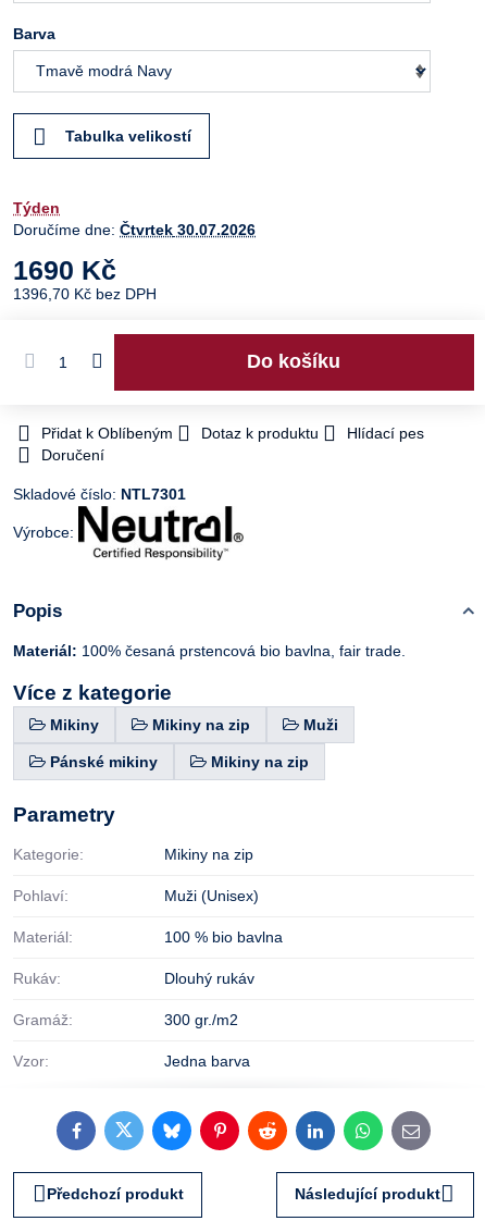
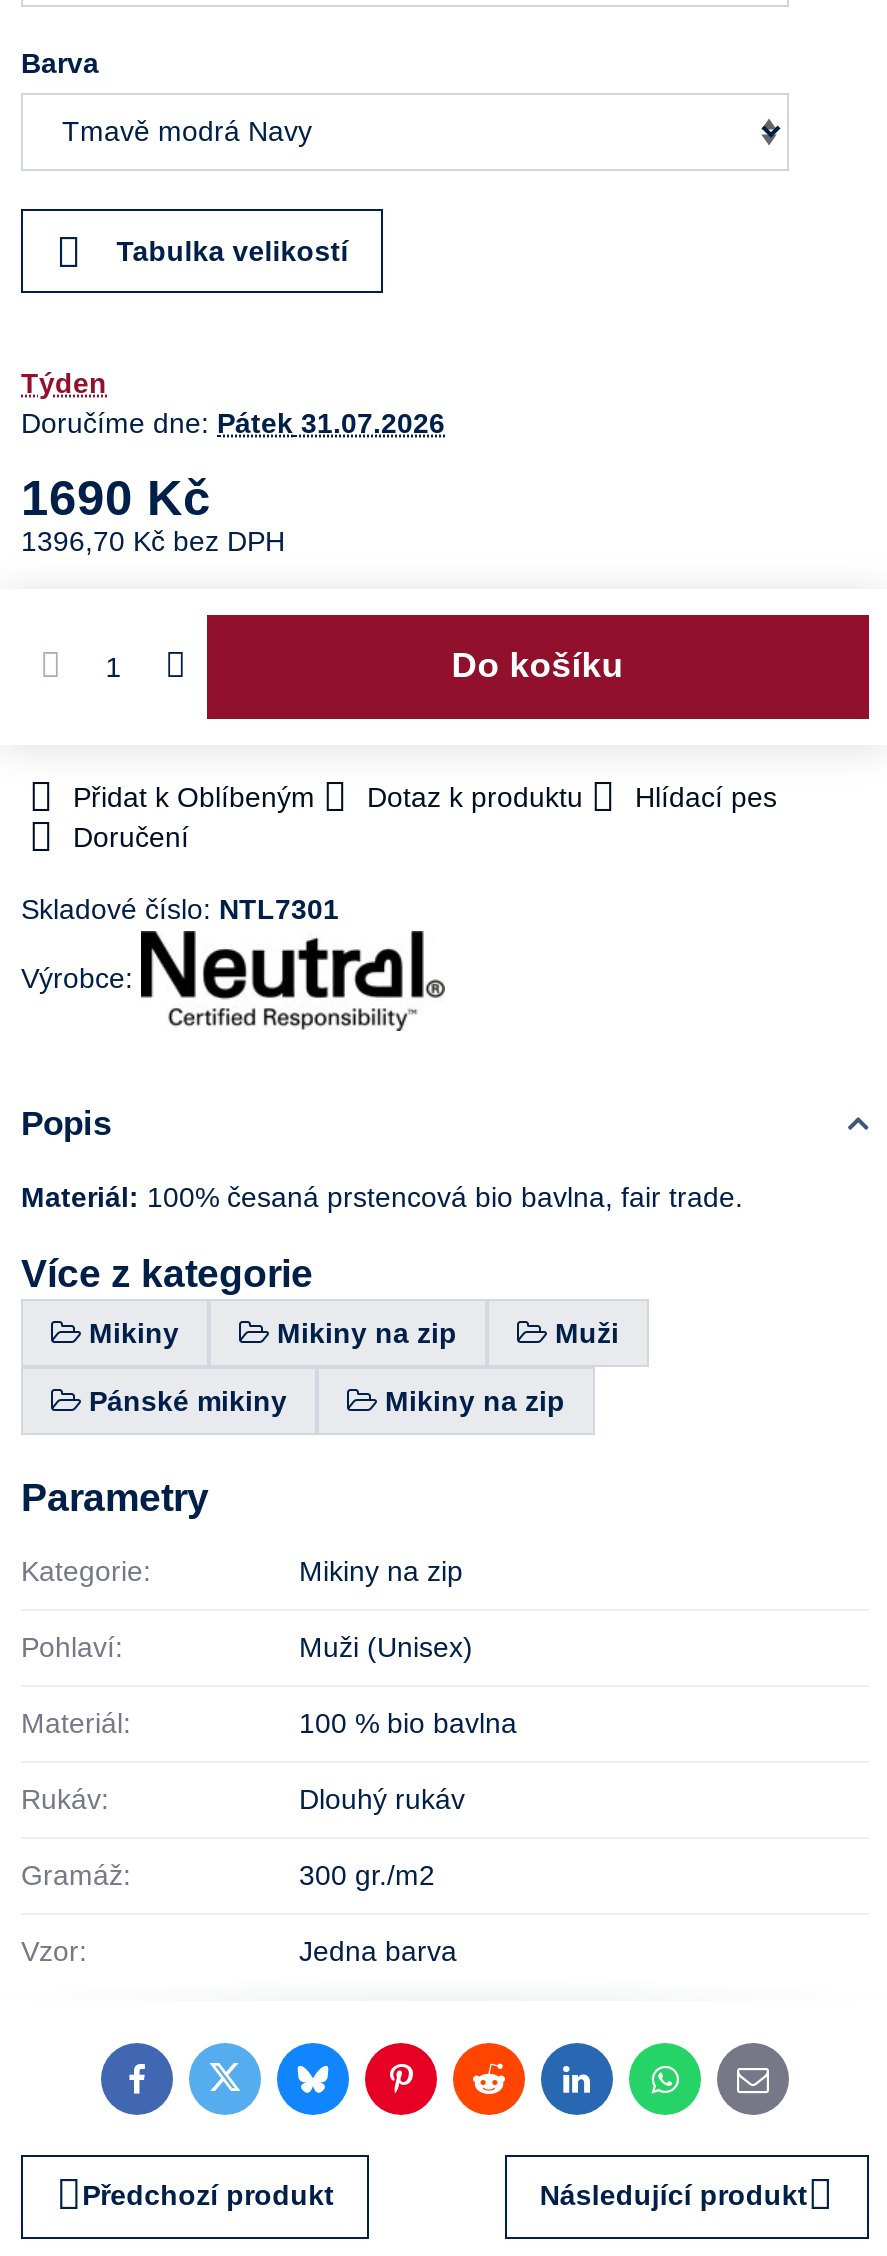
[13,221,256,238] Doručíme dne: Čtvrtek 30.07.2026 -> [21,407,445,439] Doručíme dne: Pátek 31.07.2026

